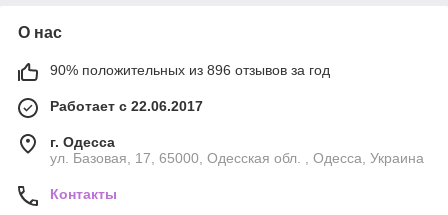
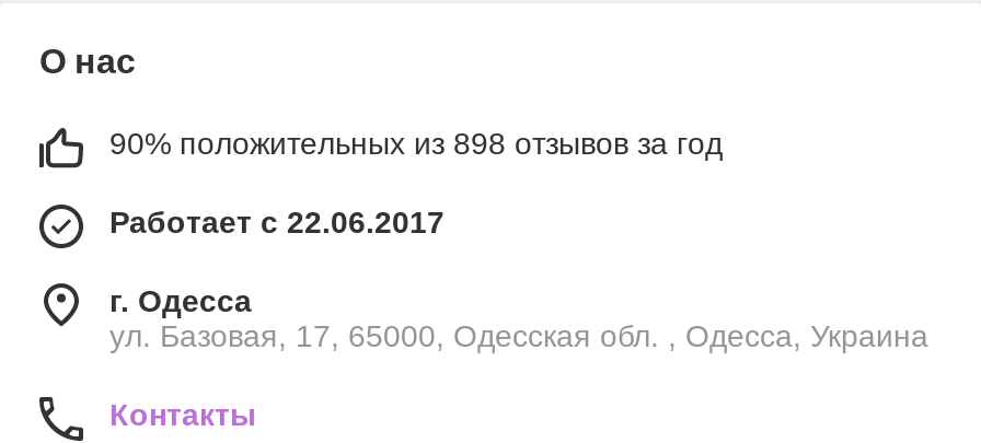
[50,62,330,78] 90% положительных из 896 отзывов за год -> [109,125,723,160] 90% положительных из 898 отзывов за год

